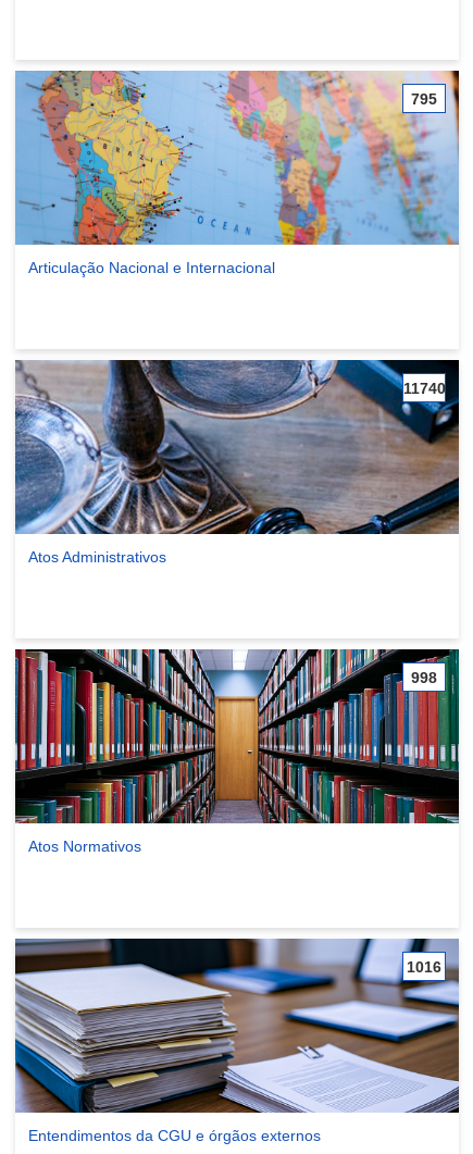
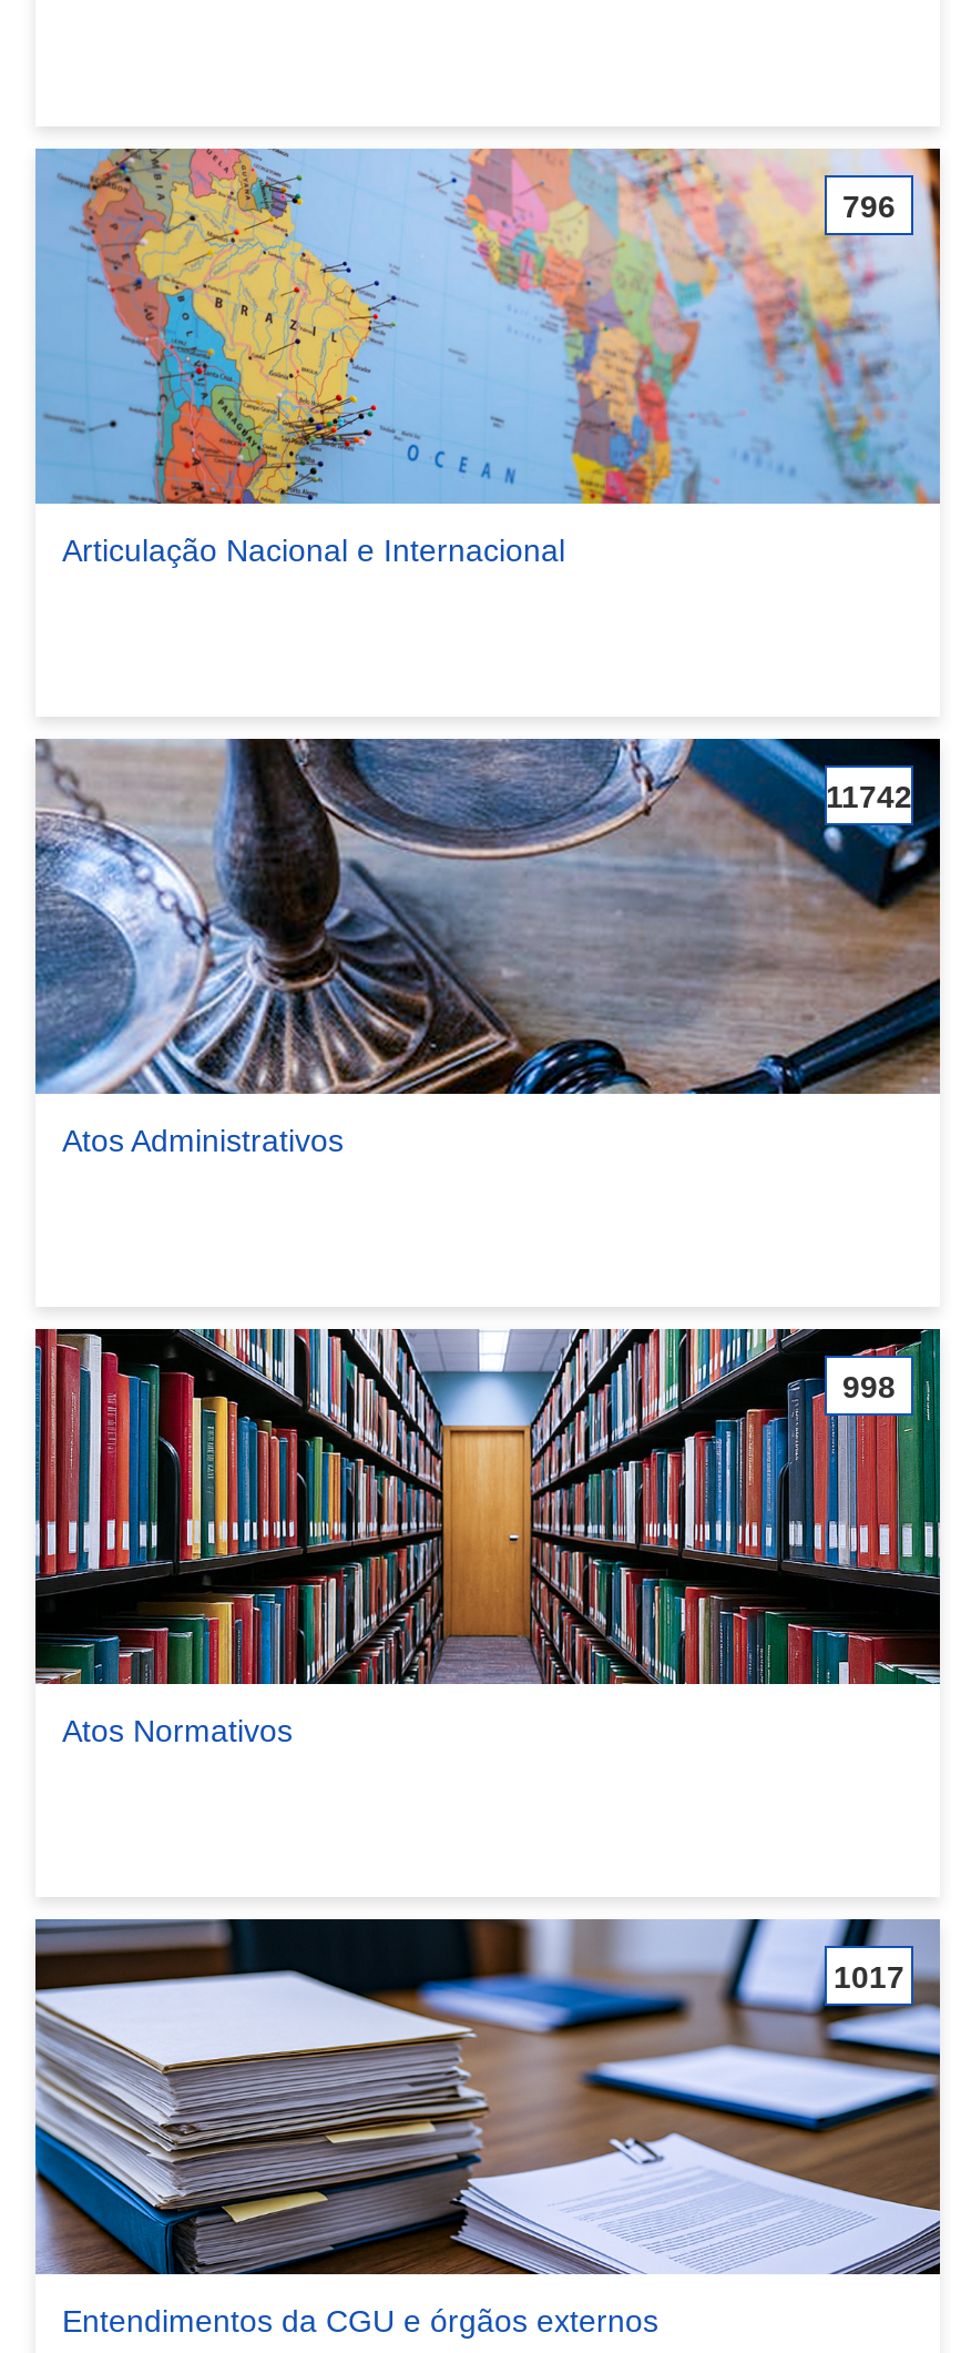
[411,90,437,107] 795 -> [842,187,896,223] 796
[403,379,445,396] 11740 -> [826,778,912,813] 11742
[407,958,441,975] 1016 -> [834,1958,904,1994] 1017

